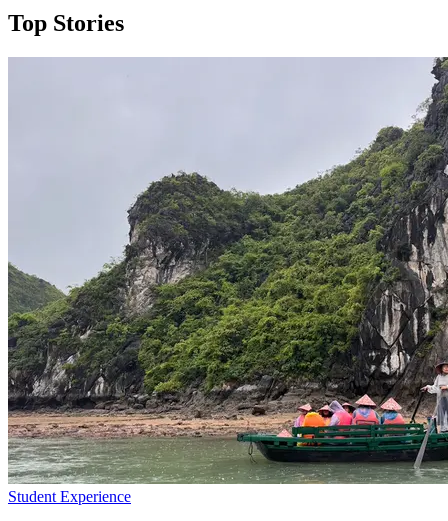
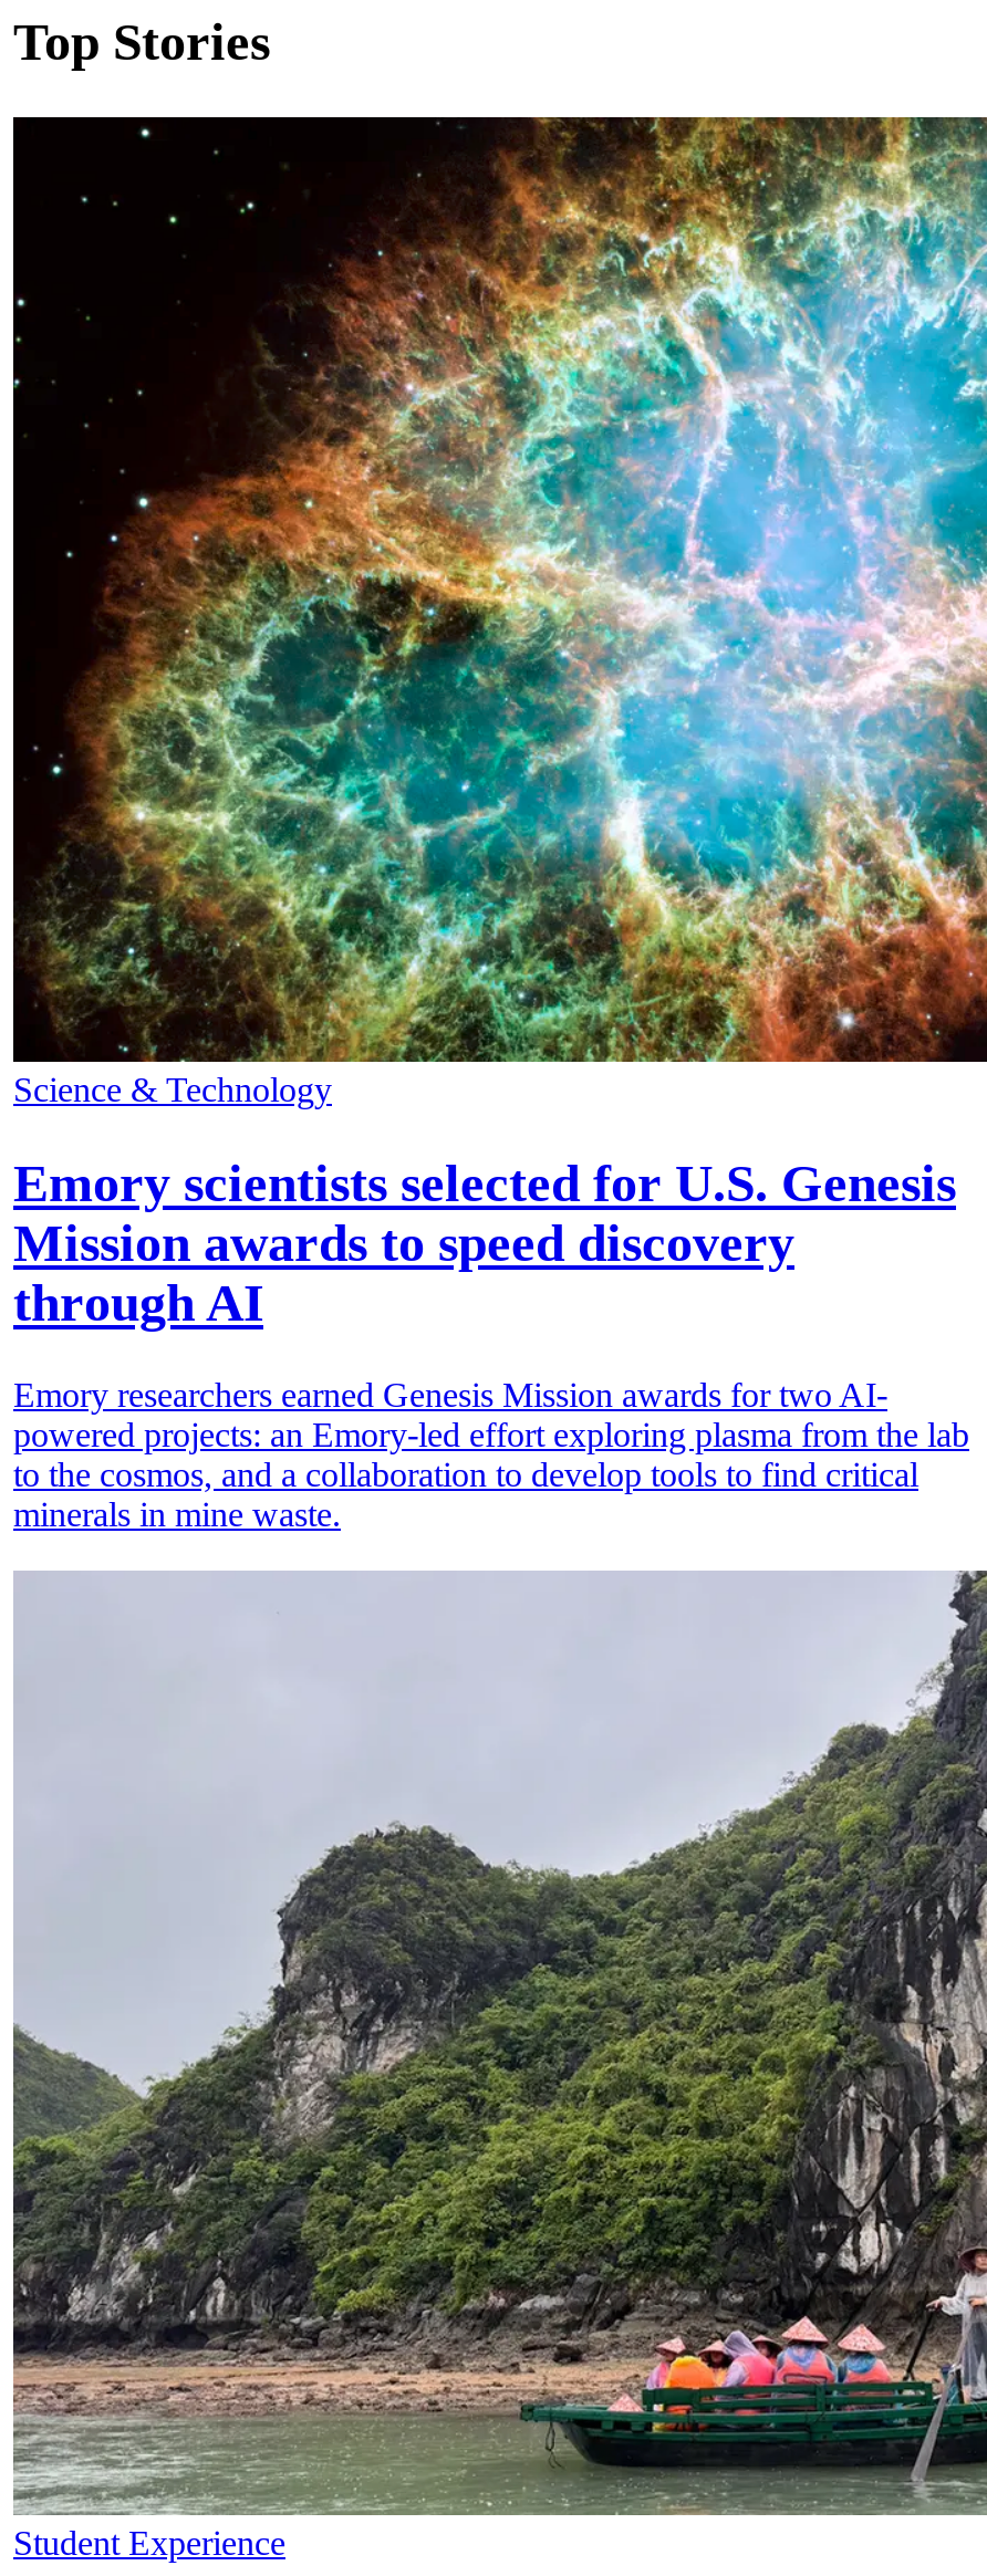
none -> [11,115,980,1534] [image] | Science & Technology | Emory scientists selected for U.S. Genesis | Mission awards to speed discovery | through AI | Emory researchers earned Genesis Mission awards for two AI- | powered projects: an Emory-led effort exploring plasma from the lab | to the cosmos, and a collaboration to develop tools to find critical | minerals in mine waste.

